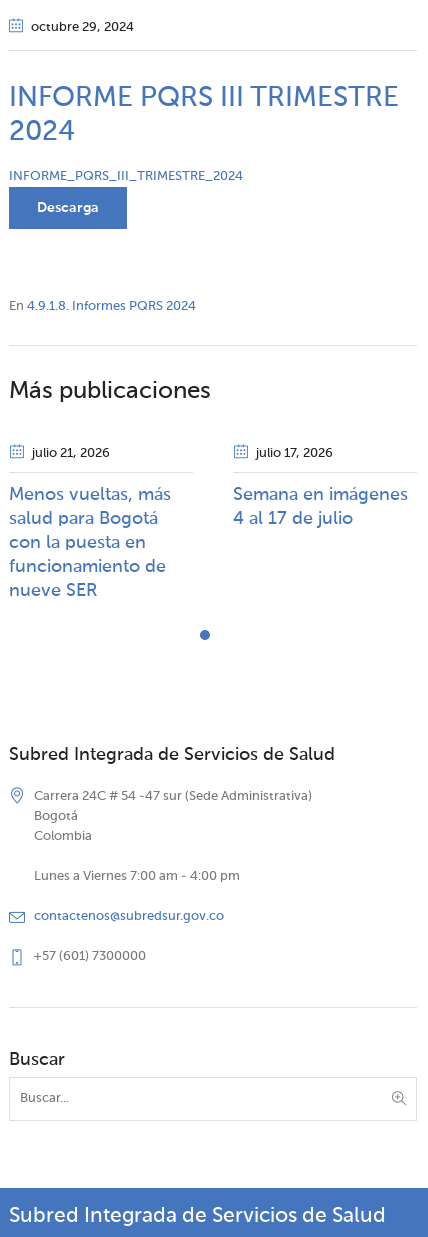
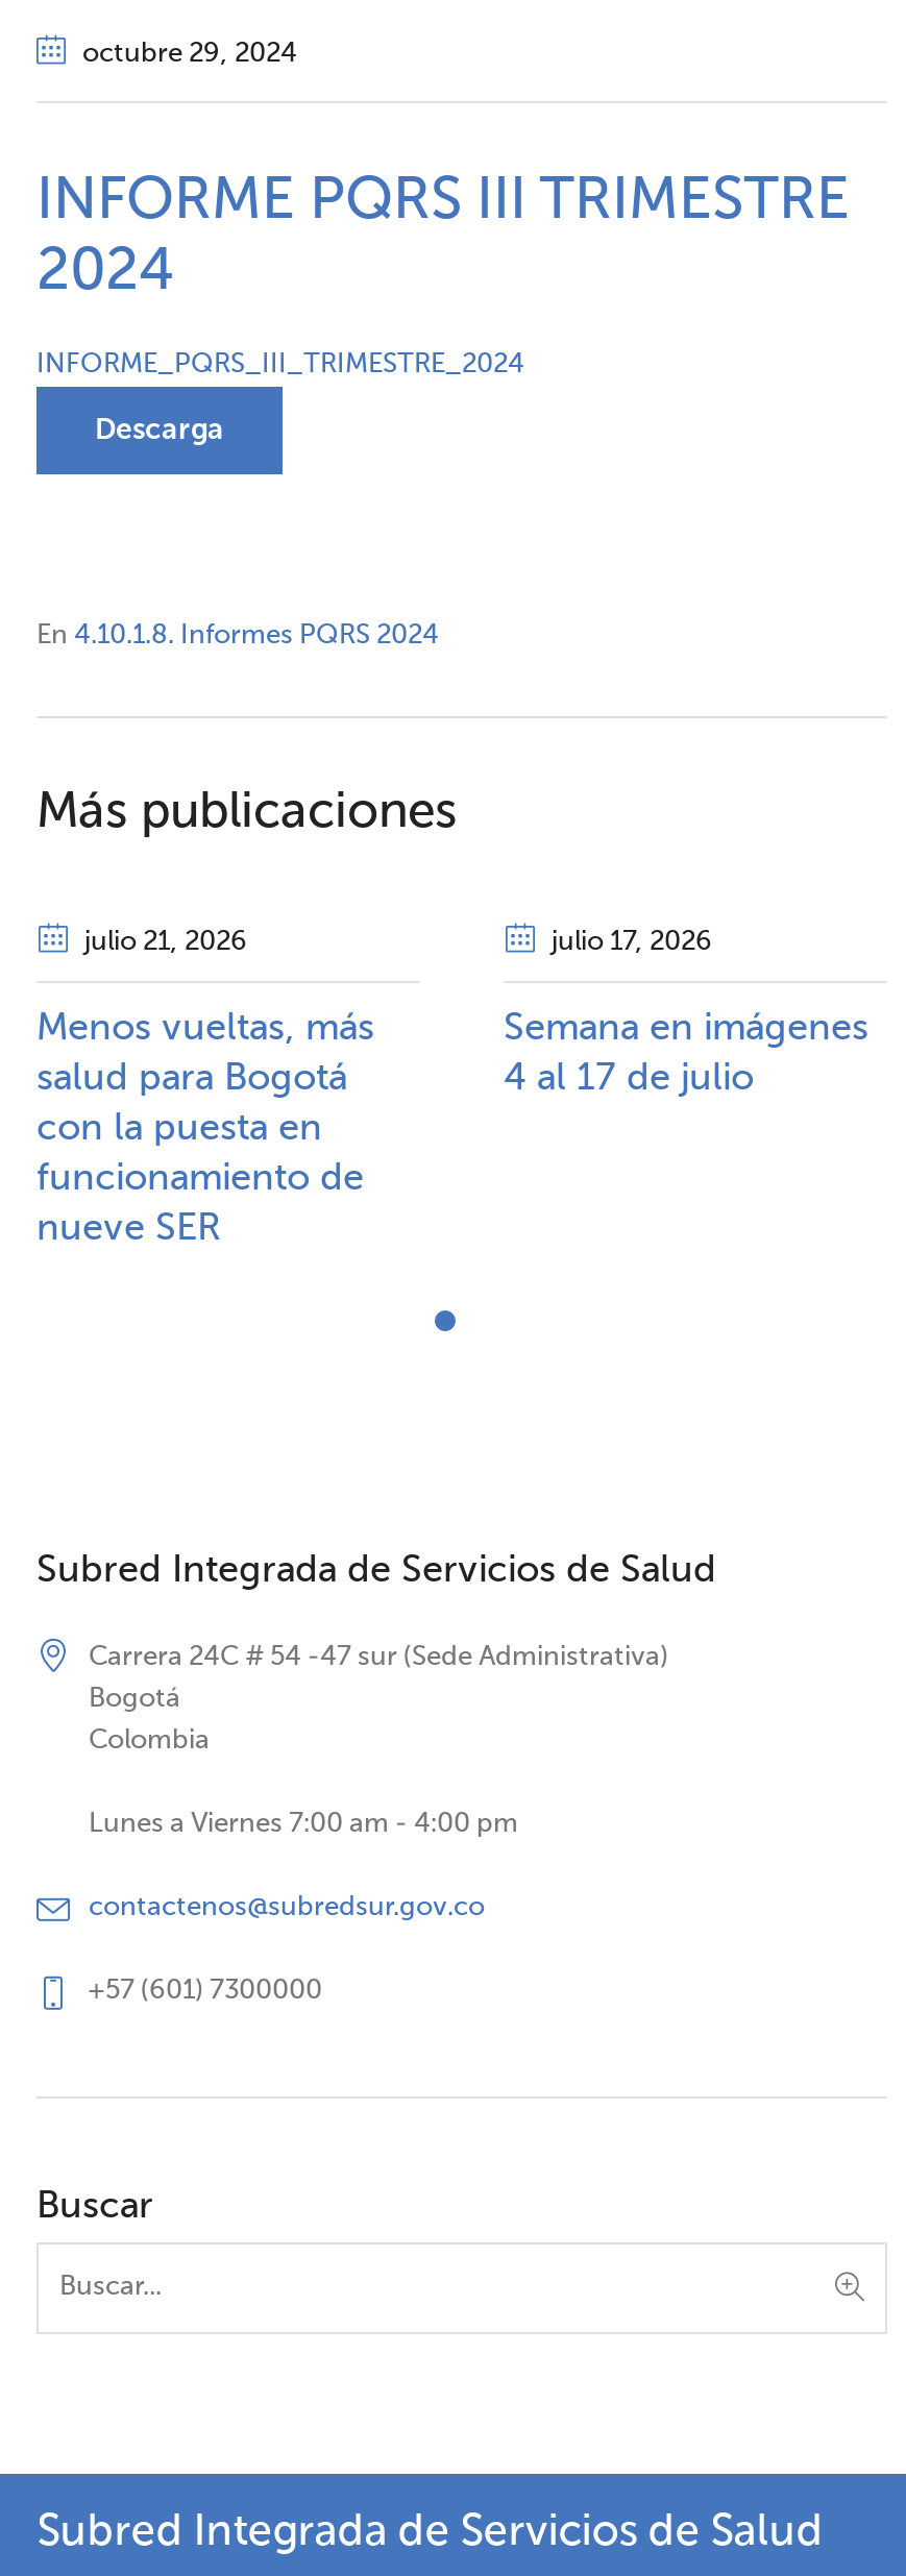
[9,300,196,313] En 4.9.1.8. Informes PQRS 2024 -> [36,622,439,649] En 4.10.1.8. Informes PQRS 2024

